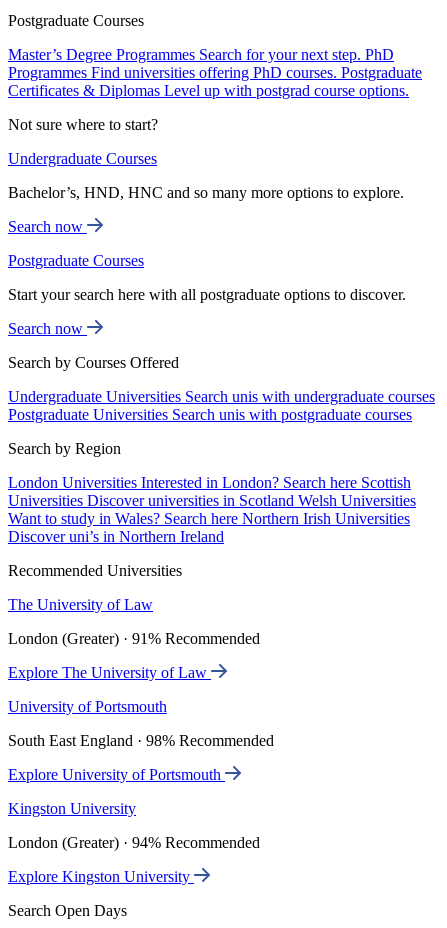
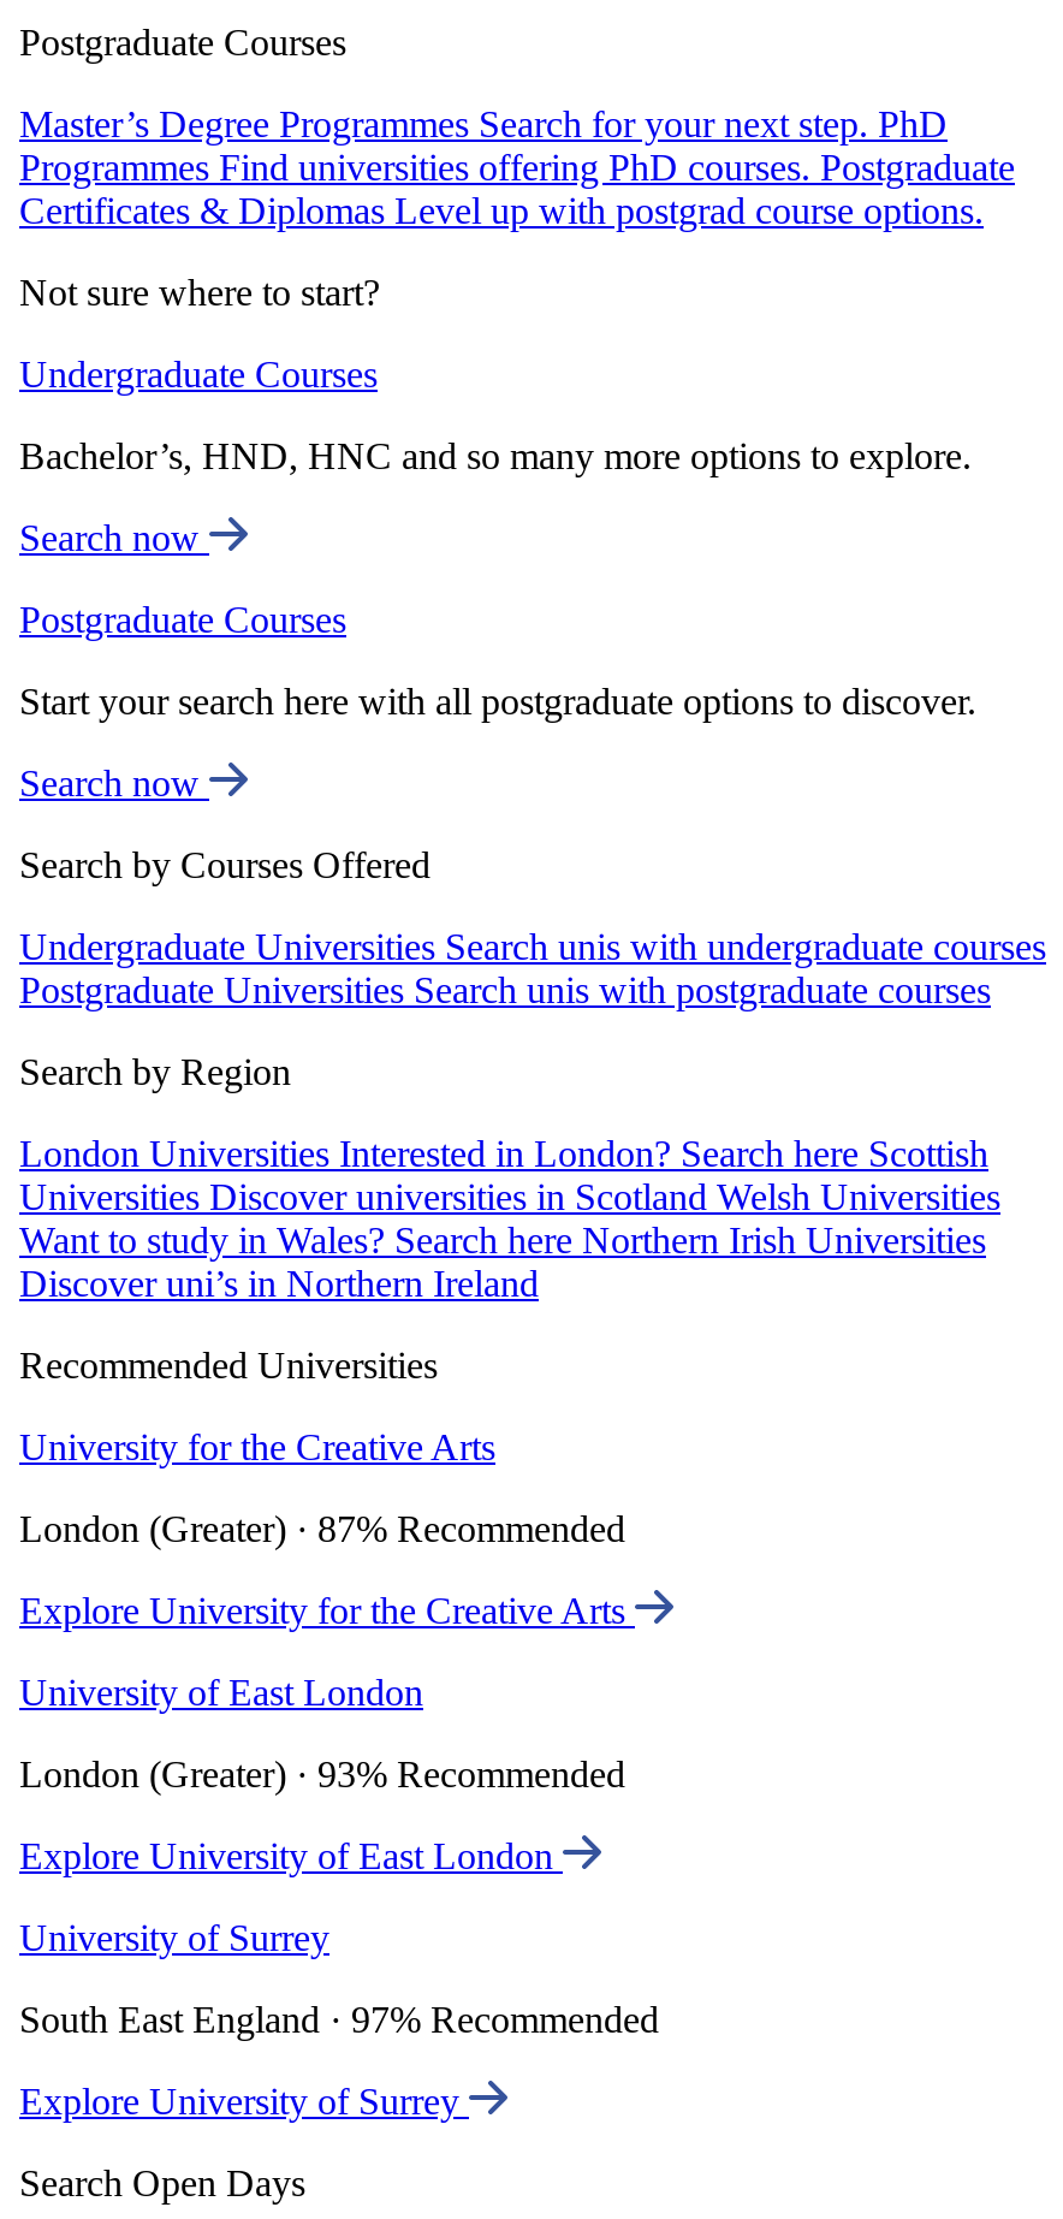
[8,596,153,613] The University of Law -> [19,1427,495,1468] University for the Creative Arts
[8,630,260,647] London (Greater) · 91% Recommended -> [19,1508,625,1549] London (Greater) · 87% Recommended
[8,664,211,681] Explore The University of Law -> [19,1590,635,1631] Explore University for the Creative Arts
[8,698,167,715] University of Portsmouth -> [19,1672,423,1713] University of East London
[8,732,274,749] South East England · 98% Recommended -> [19,1754,625,1795] London (Greater) · 93% Recommended
[8,766,225,783] Explore University of Portsmouth -> [19,1836,563,1876] Explore University of East London
[8,800,136,817] Kingston University -> [19,1917,329,1958] University of Surrey
[8,834,260,851] London (Greater) · 94% Recommended -> [19,1999,659,2040] South East England · 97% Recommended
[8,868,194,885] Explore Kingston University -> [19,2081,469,2122] Explore University of Surrey

